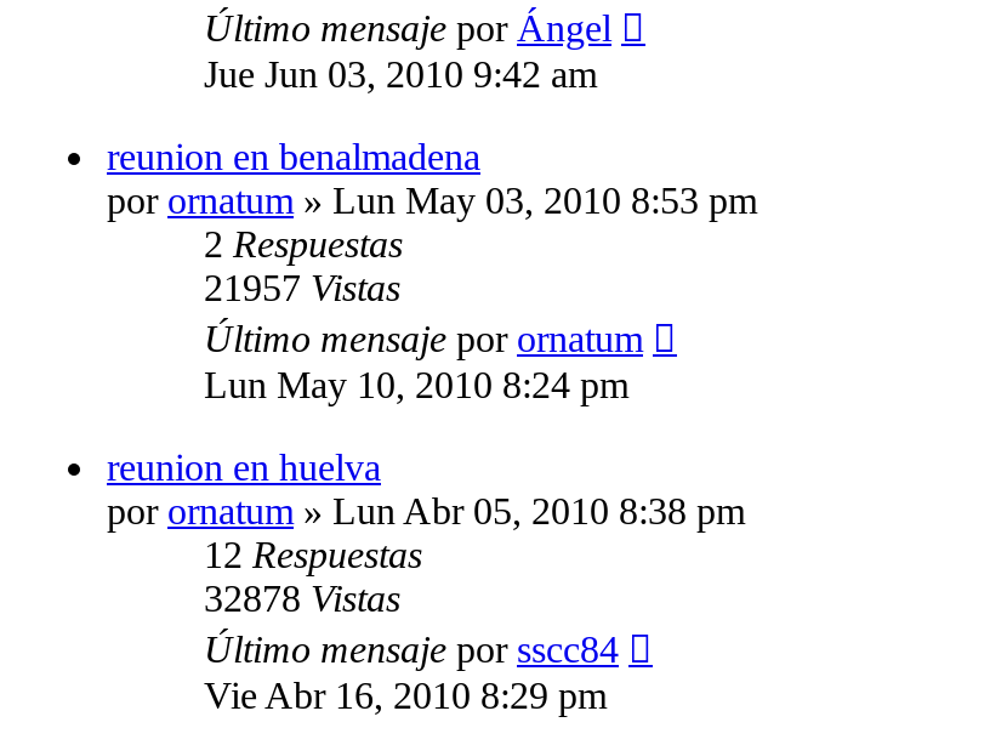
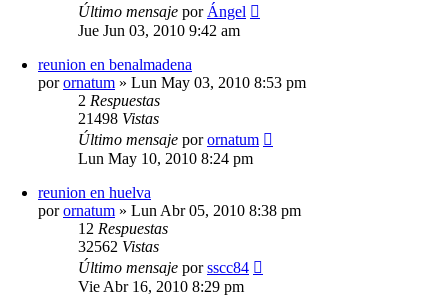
[204,268,400,309] 21957 Vistas -> [78,110,159,127] 21498 Vistas
[204,578,400,620] 32878Vistas -> [78,238,159,255] 32562Vistas

